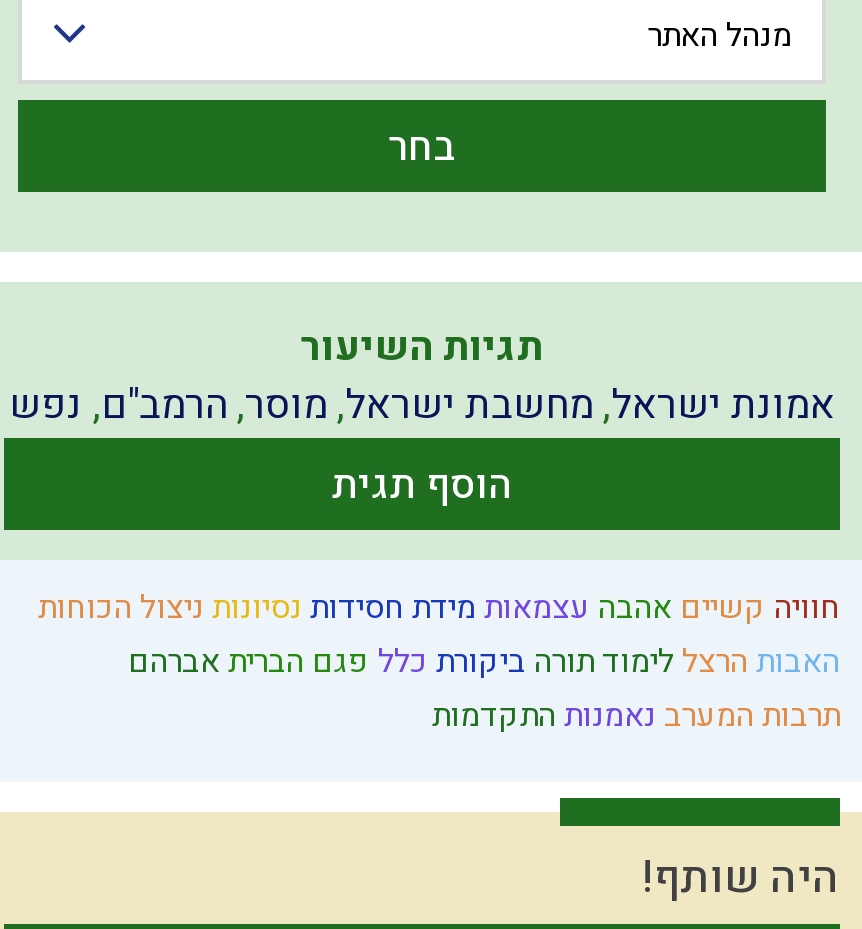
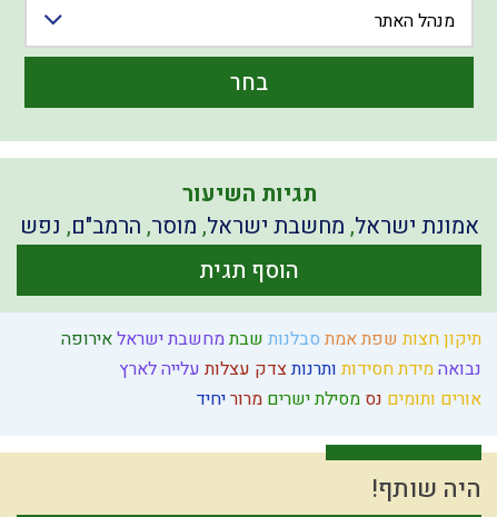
[30,584,840,740] חוויה קשיים אהבה עצמאות מידת חסידות נסיונות ניצול הכוחות | האבות הרצל לימוד תורה ביקורת כלל פגם הברית אברהם | תרבות המערב נאמנות התקדמות -> [57,326,481,412] תיקון חצות שפת אמת סבלנות שבת מחשבת ישראל אירופה | נבואה מידת חסידות ותרנות צדק עצלות עלייה לארץ | אורים ותומים נס מסילת ישרים מרור יחיד

